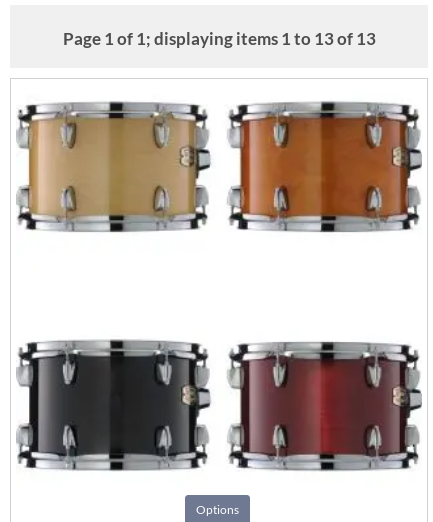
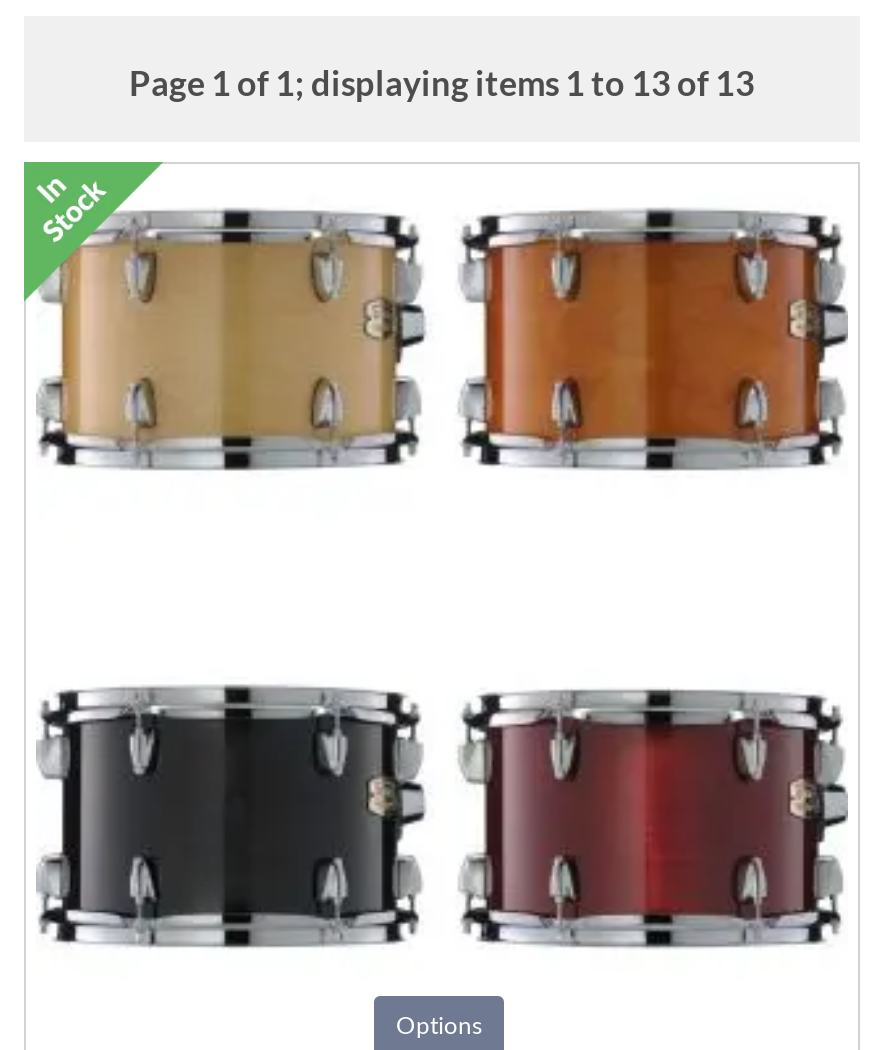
[10,78,77,145] [image] -> [22,160,162,300] [image]

